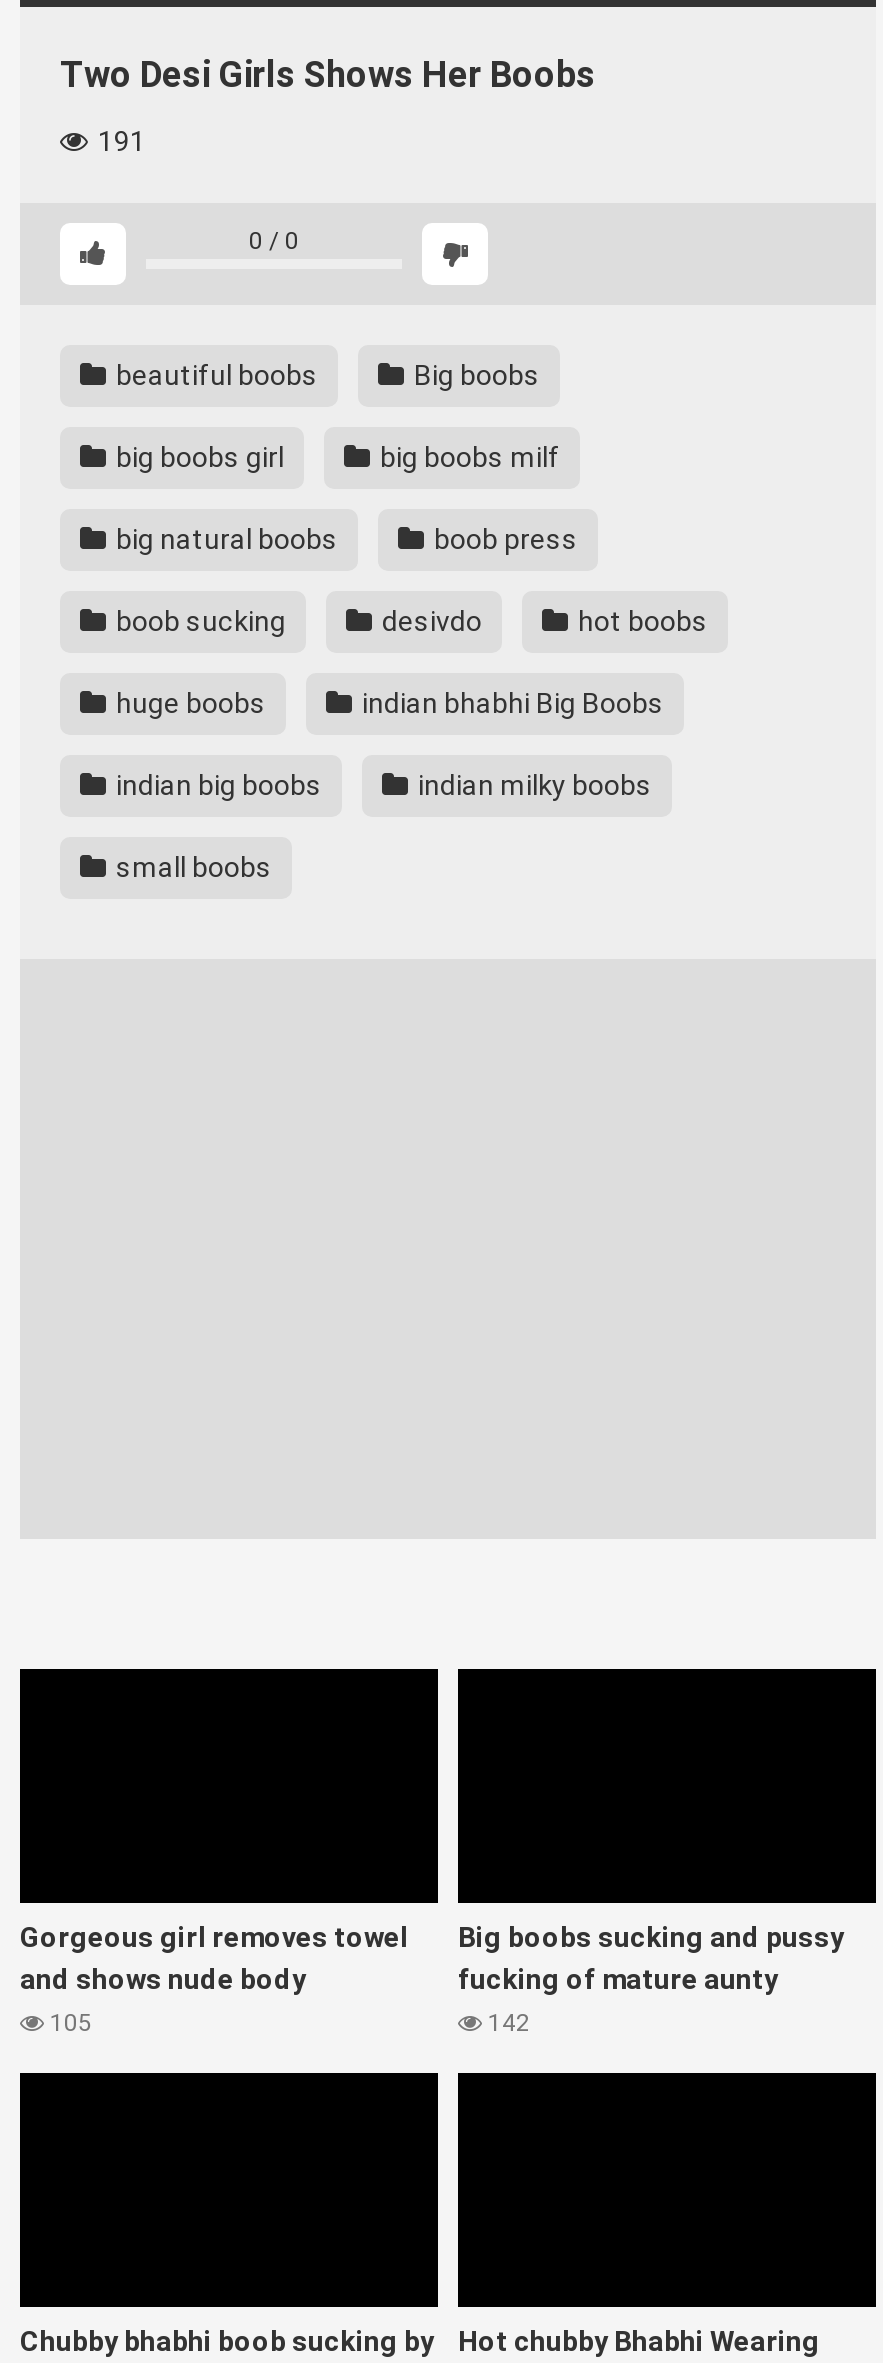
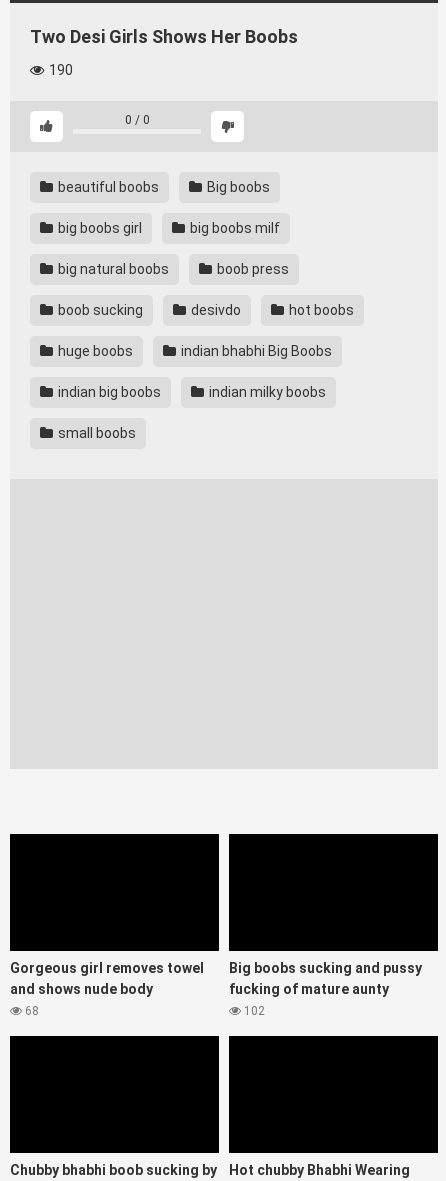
[92,125,146,157] 191 -> [46,62,73,78] 190
[44,2010,92,2038] 105 -> [22,1004,39,1018] 68
[482,2010,530,2038] 142 -> [241,1004,265,1018] 102

